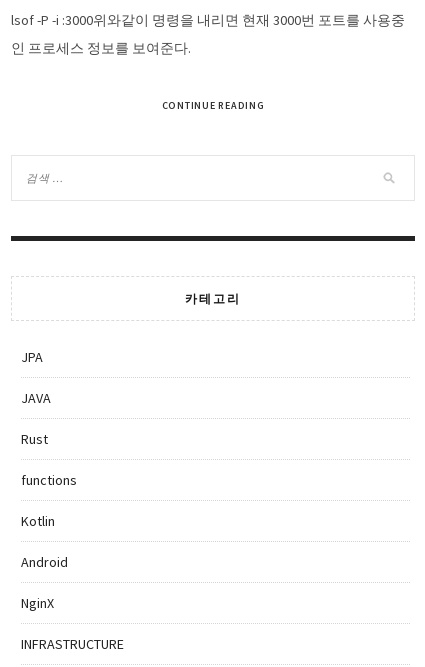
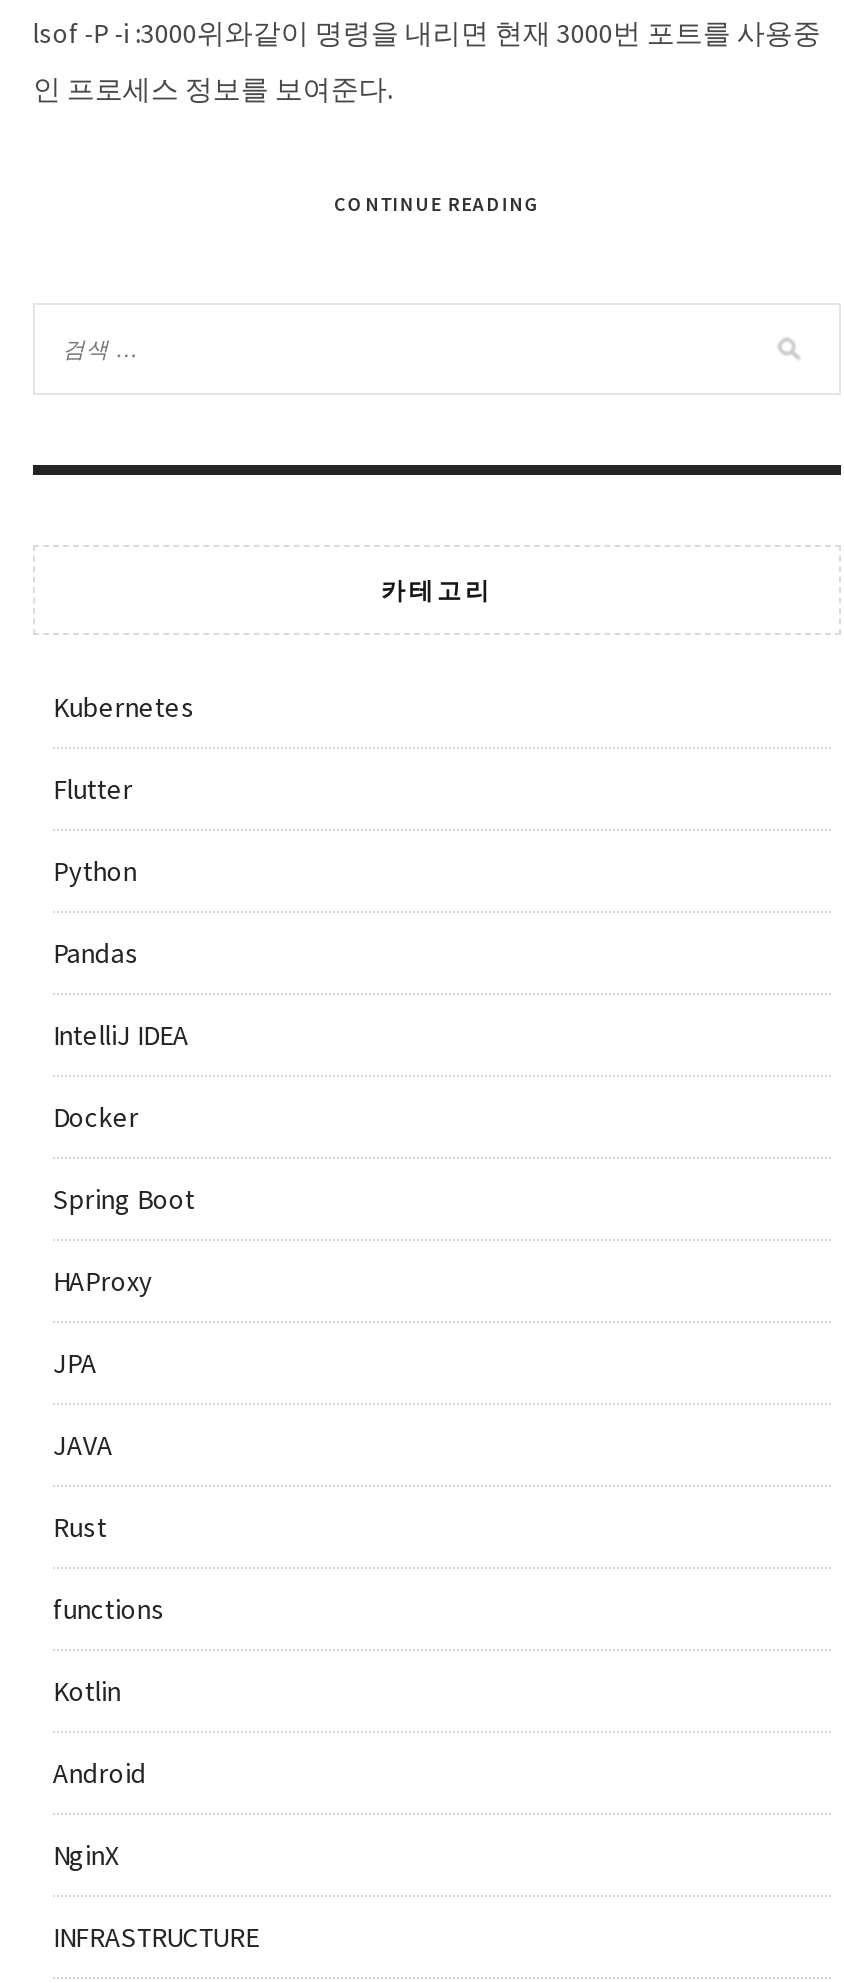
none -> [53,688,195,1298] Kubernetes | Flutter | Python | Pandas | IntelliJ IDEA | Docker | Spring Boot | HAProxy

